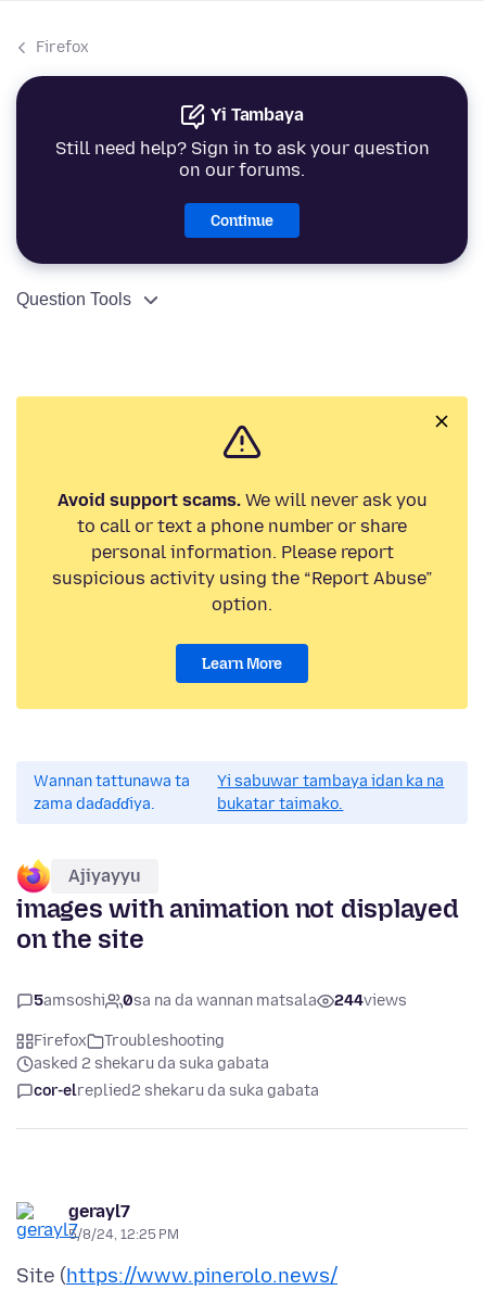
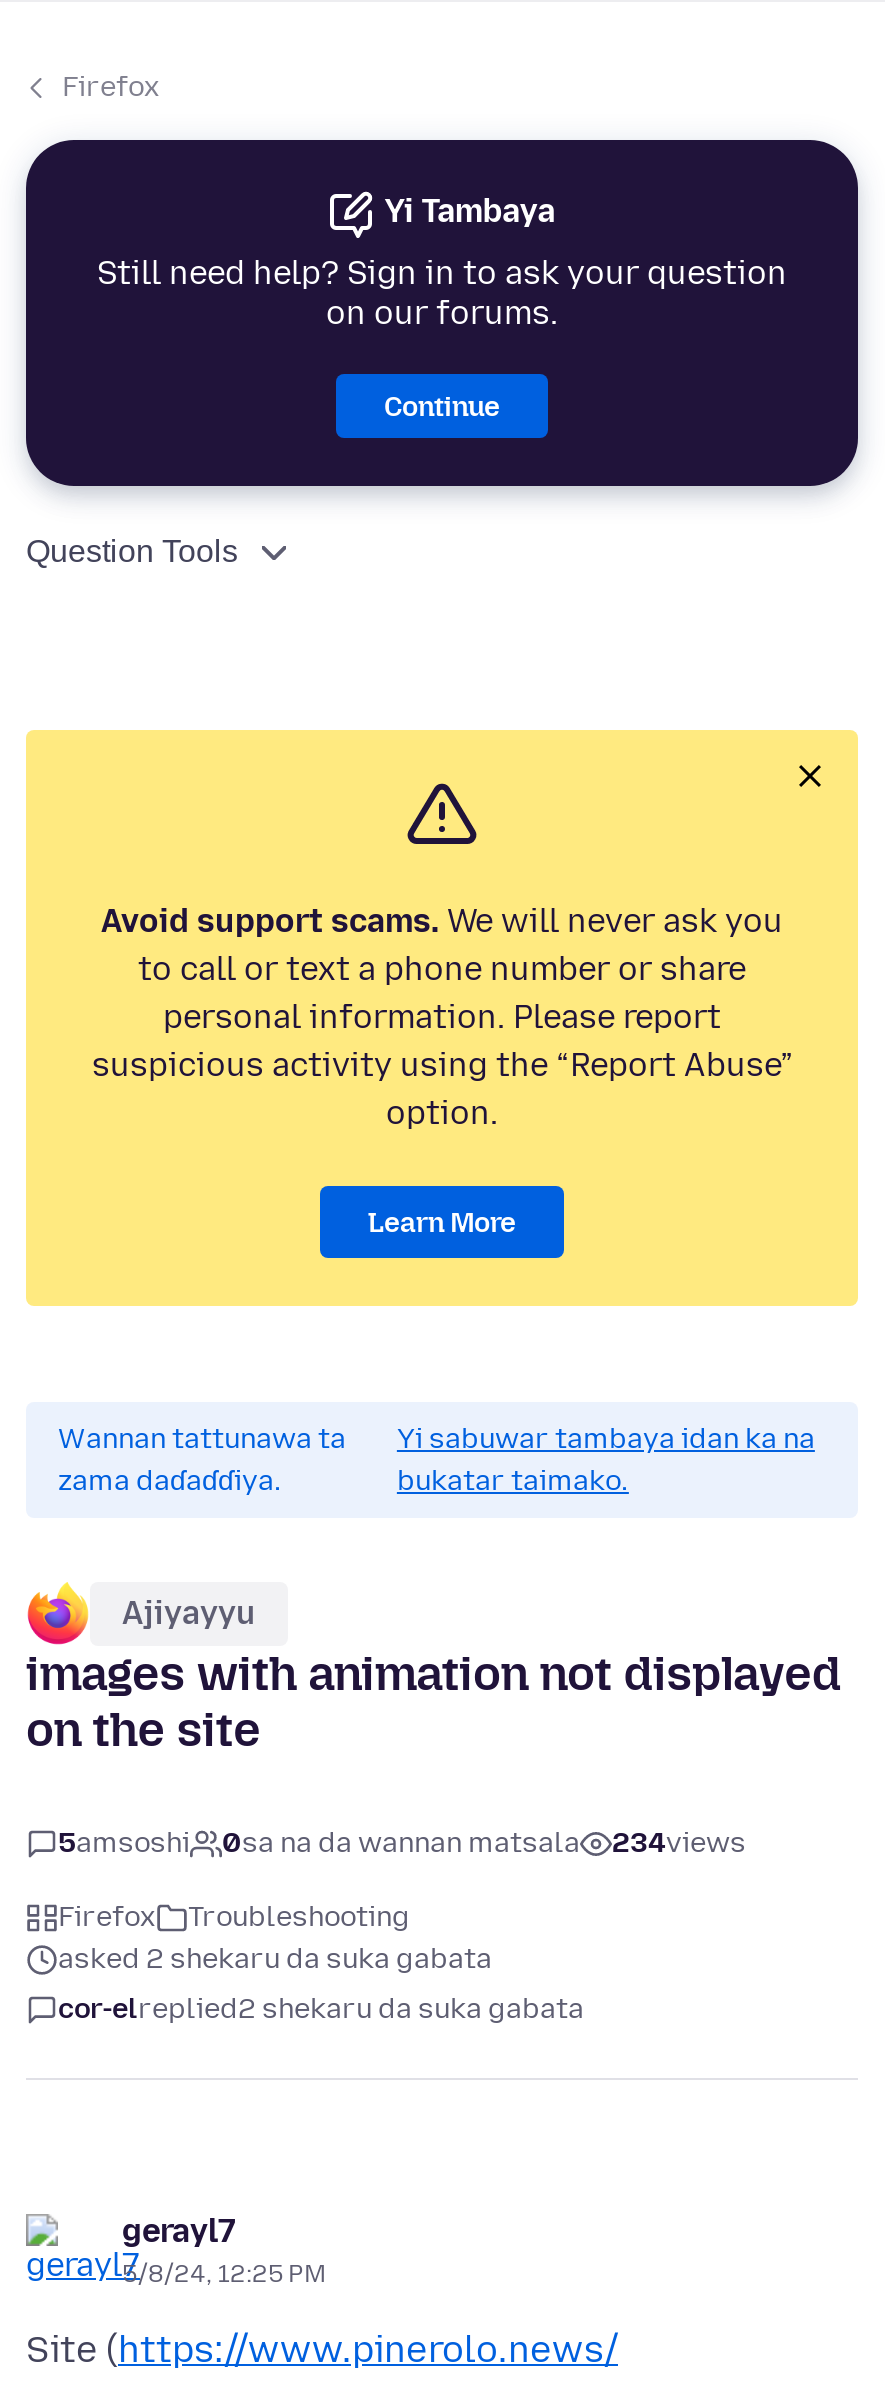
[334,992,407,1010] 244views -> [612,1826,746,1860] 234views

